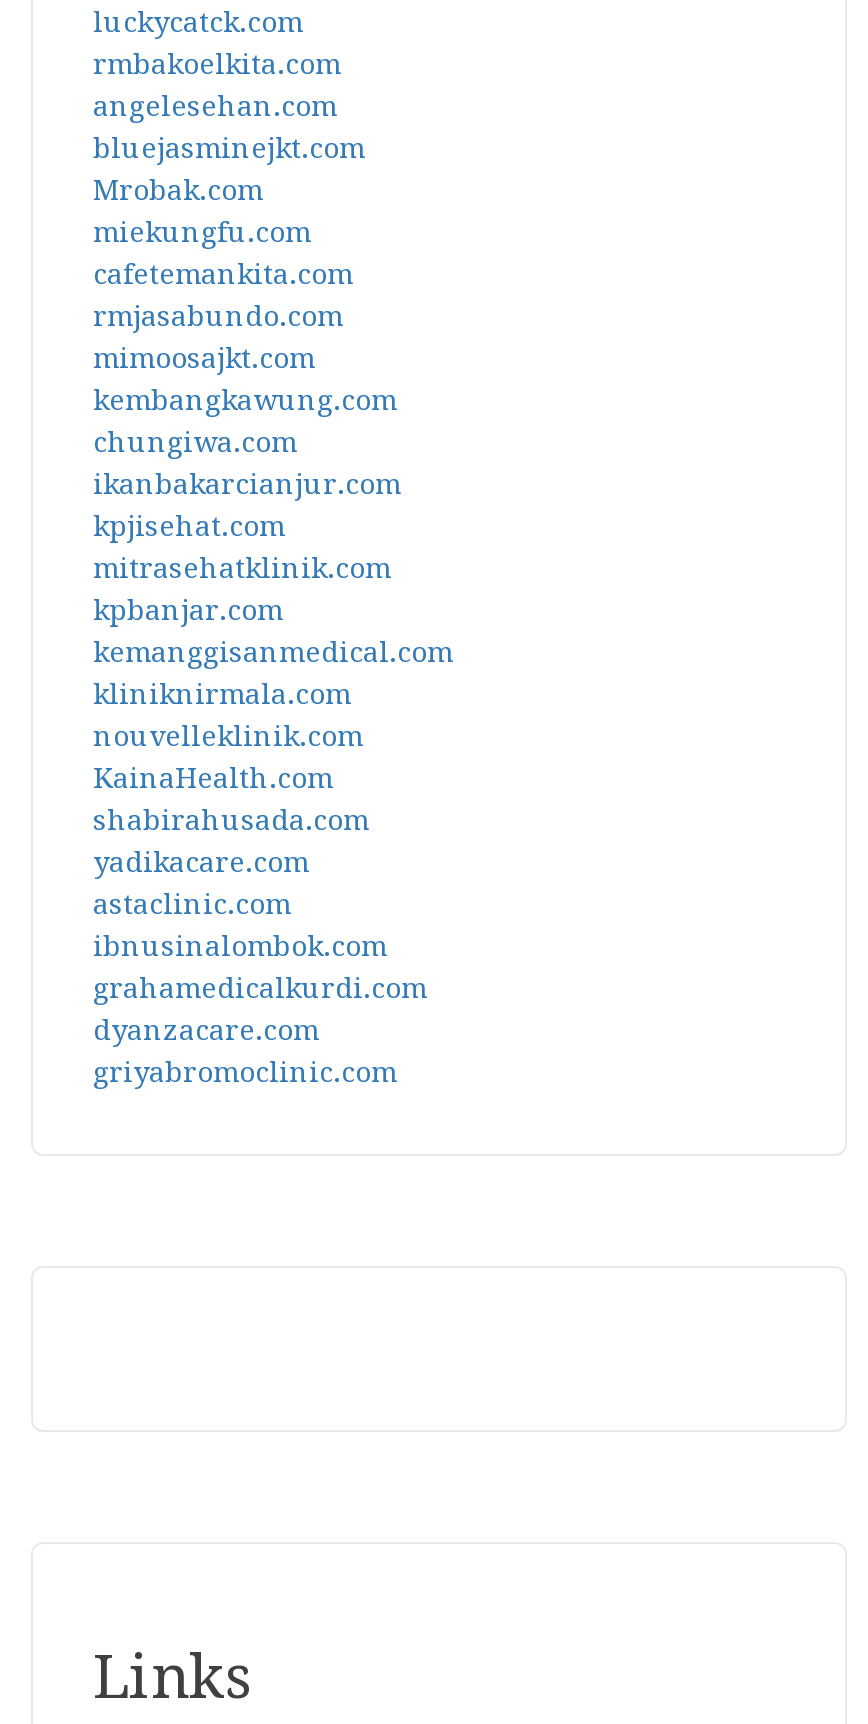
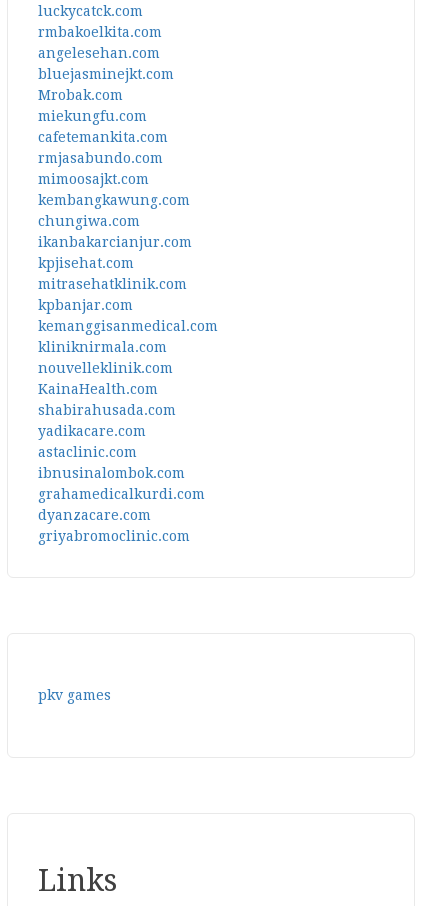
none -> [38,687,111,703] pkv games

